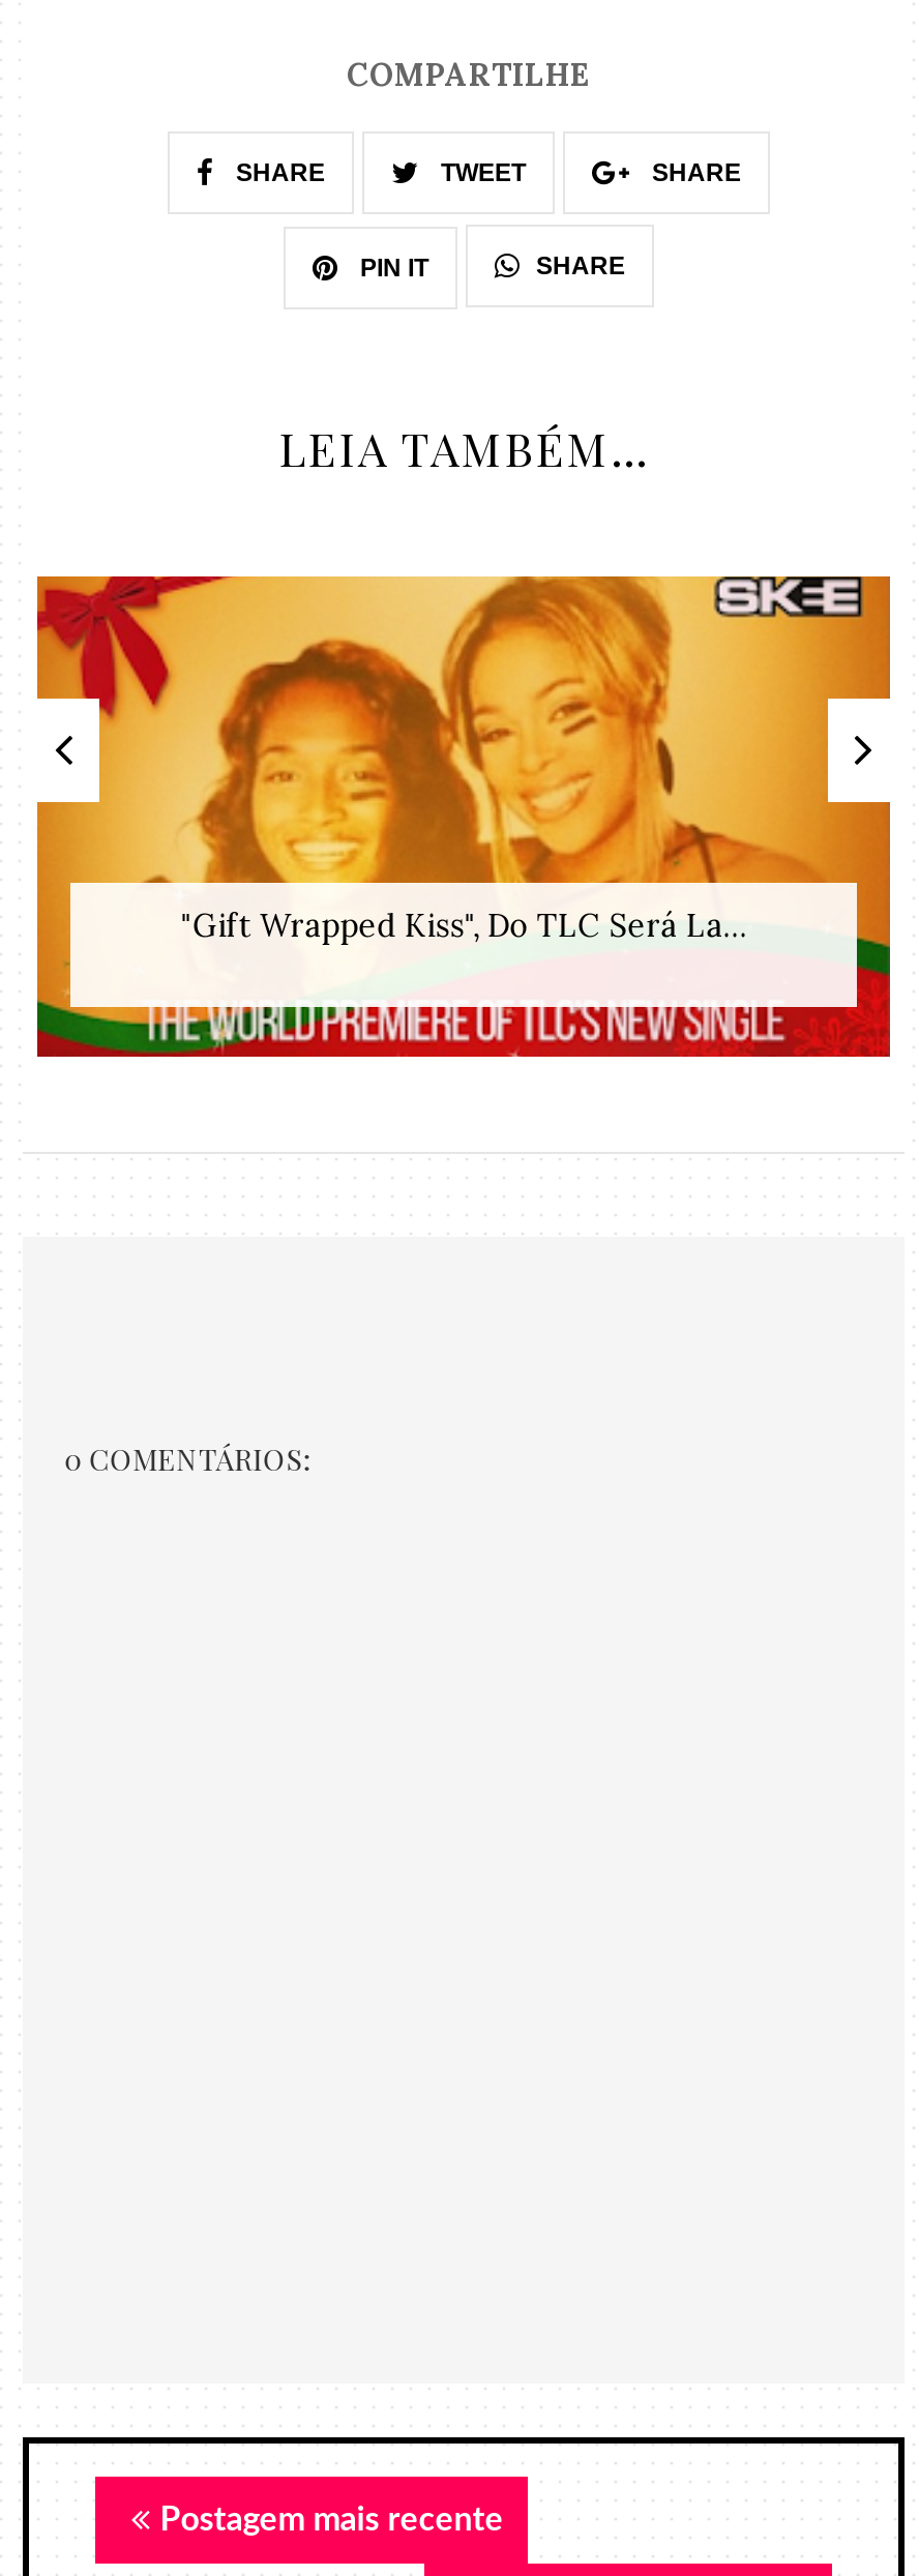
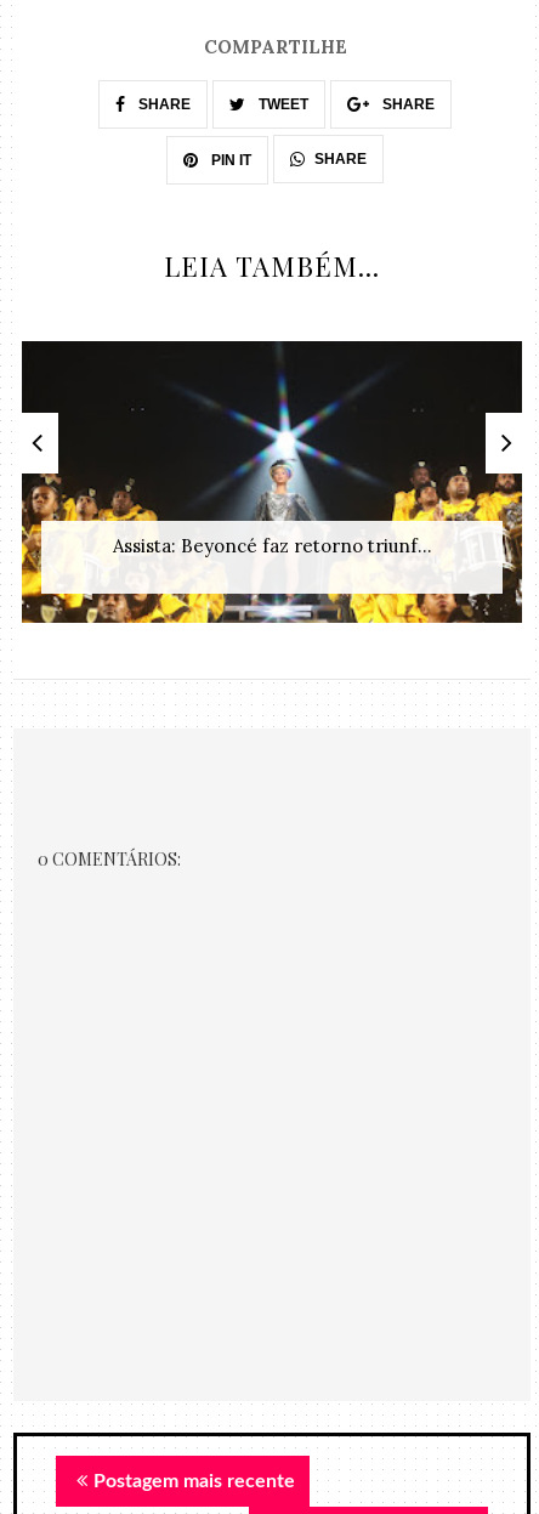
[35,574,892,1059] [image] | "Gift Wrapped Kiss", Do TLC Será La... -> [21,340,523,624] [image] | Assista: Beyoncé faz retorno triunf...

